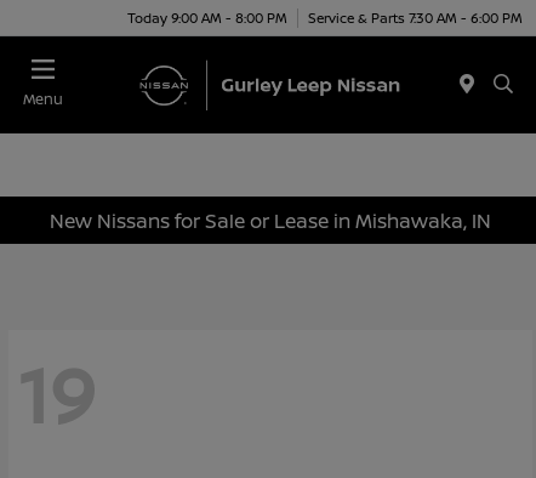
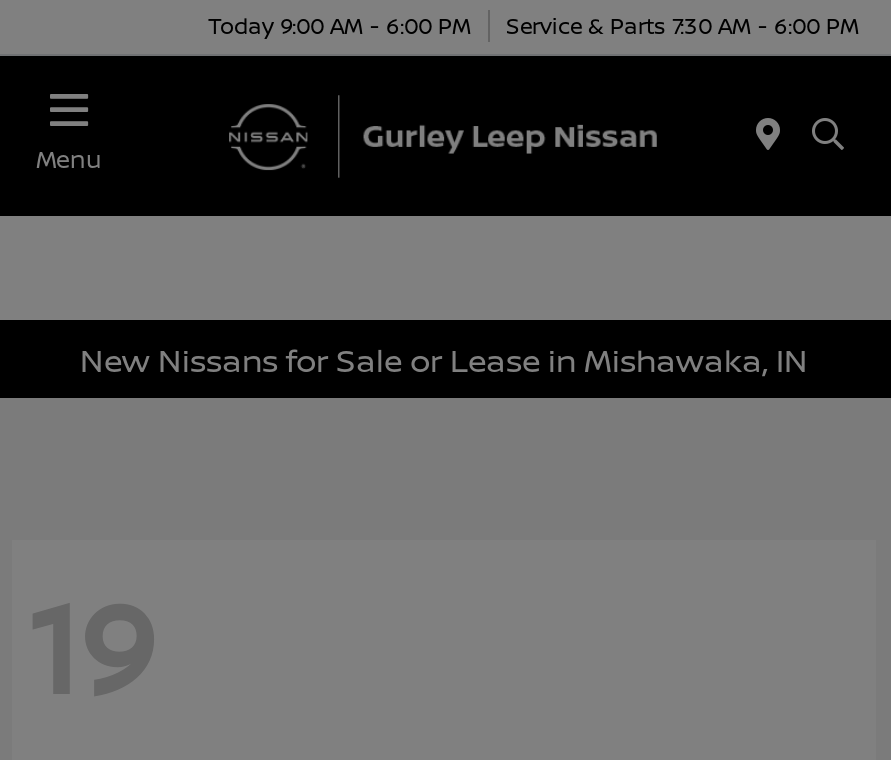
[127,8,523,26] Today 9:00 AM - 8:00 PM Service & Parts 7:30 AM - 6:00 PM -> [208,9,860,39] Today 9:00 AM - 6:00 PM Service & Parts 7:30 AM - 6:00 PM

